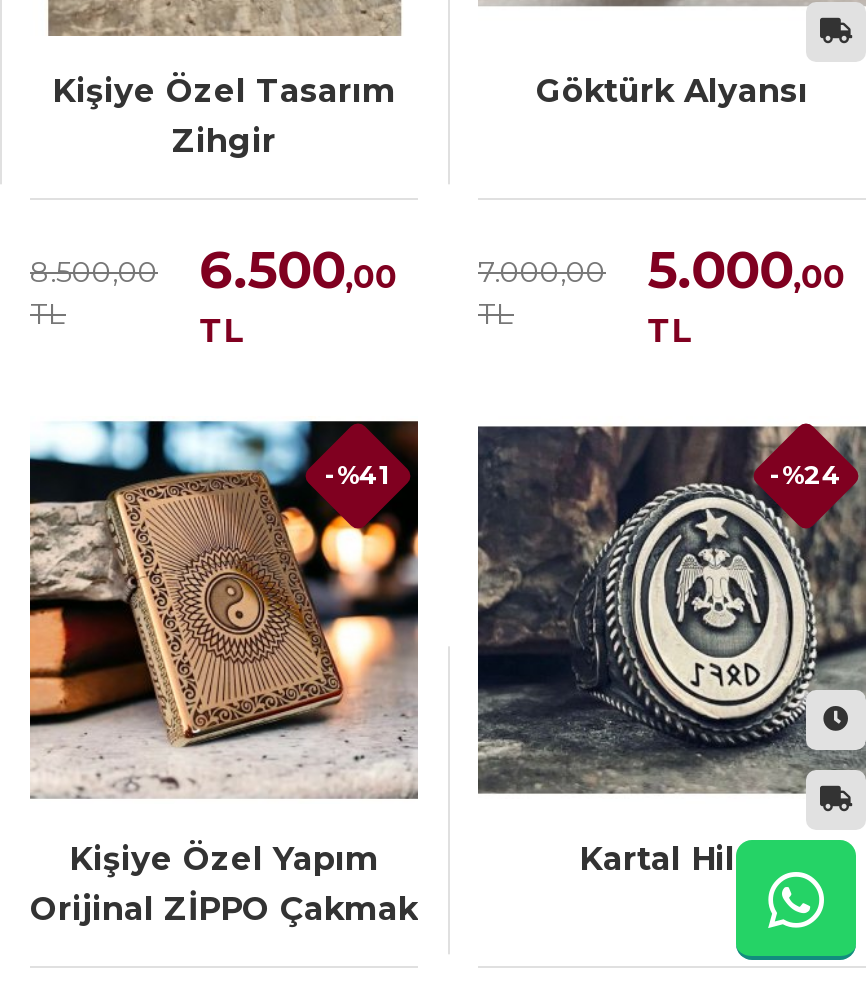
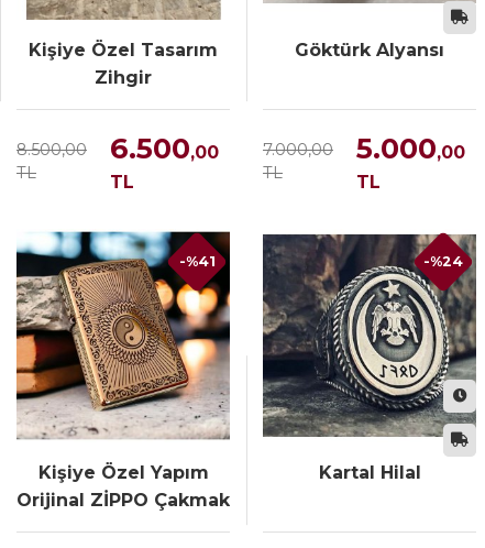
[734,838,858,962] [image] -> none

